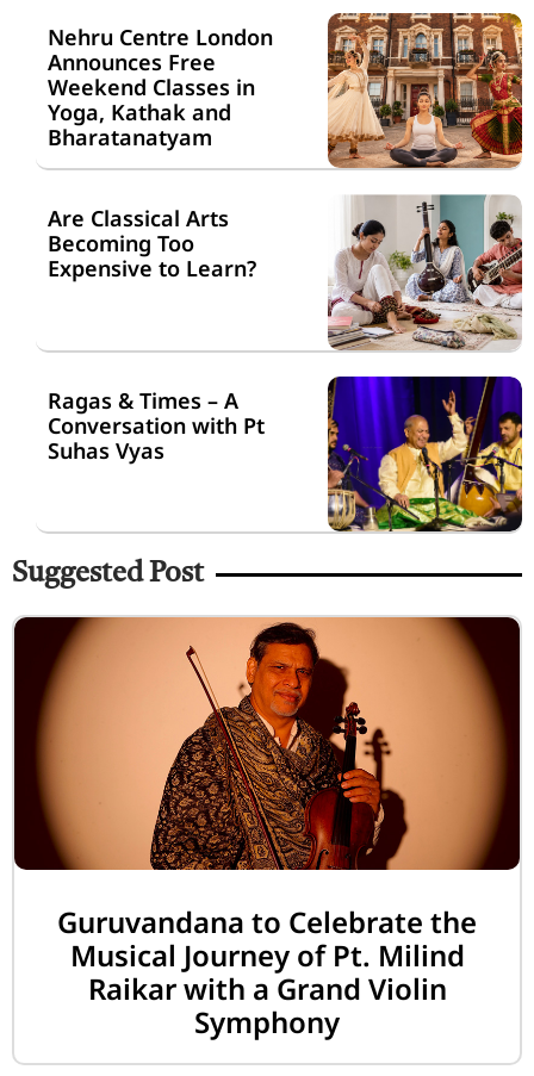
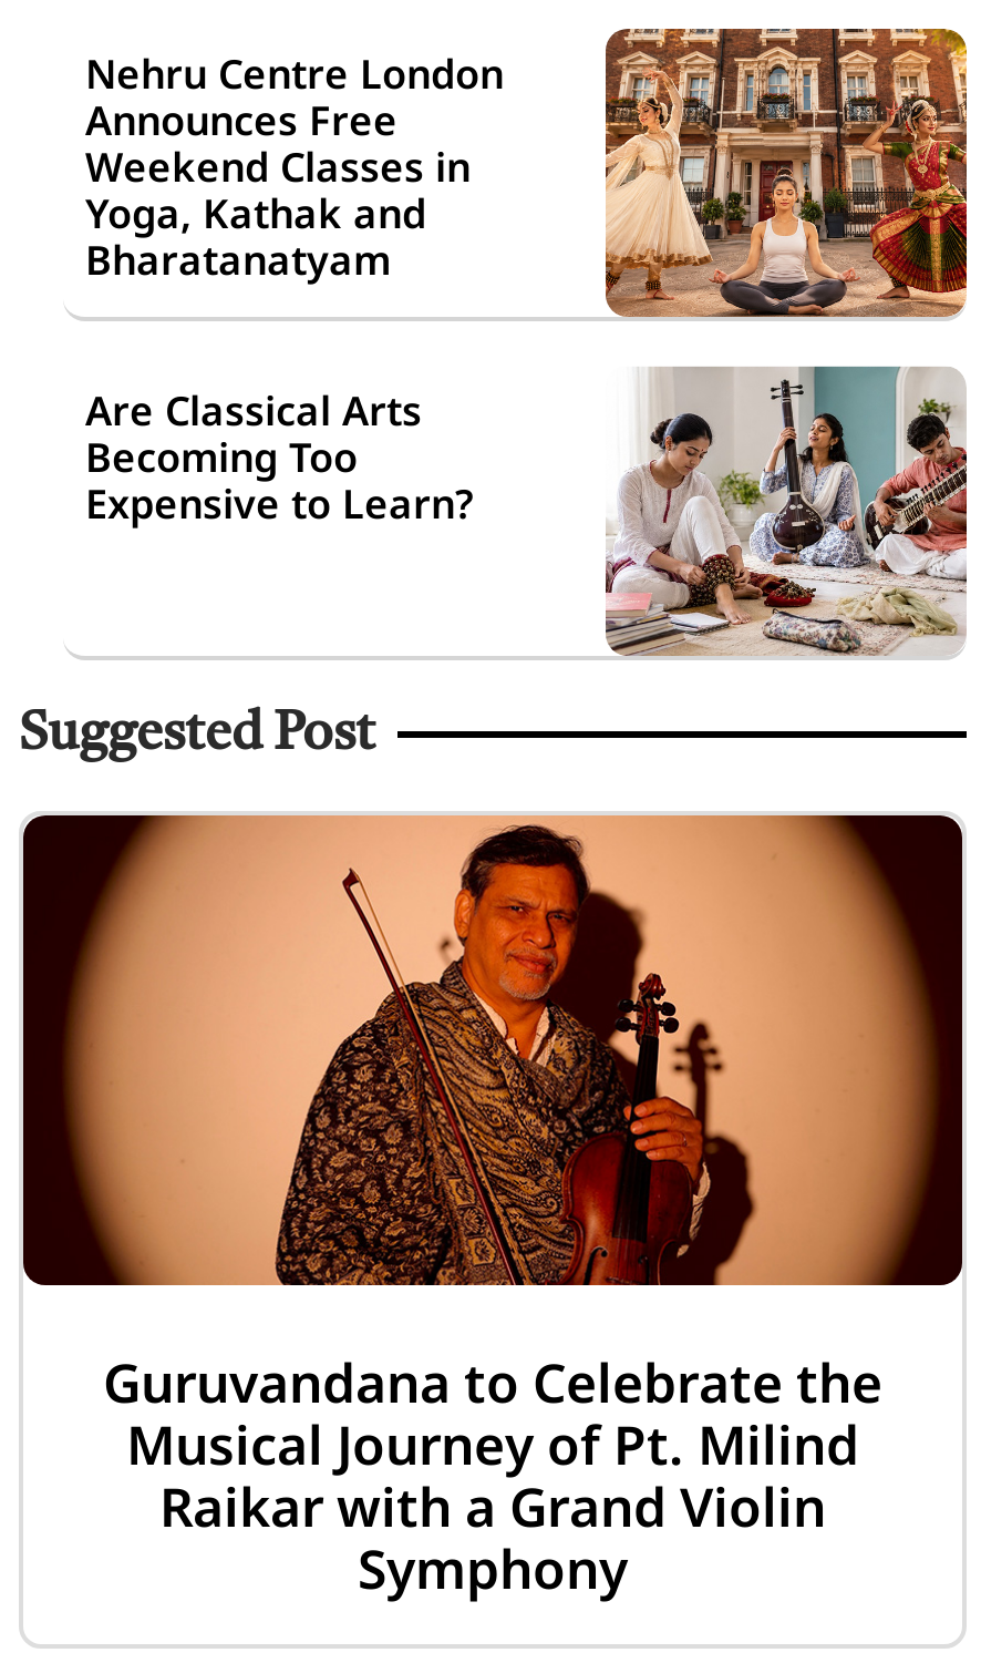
[327,375,523,533] [image] -> none
[48,386,265,464] Ragas & Times – A | Conversation with Pt | Suhas Vyas -> none

